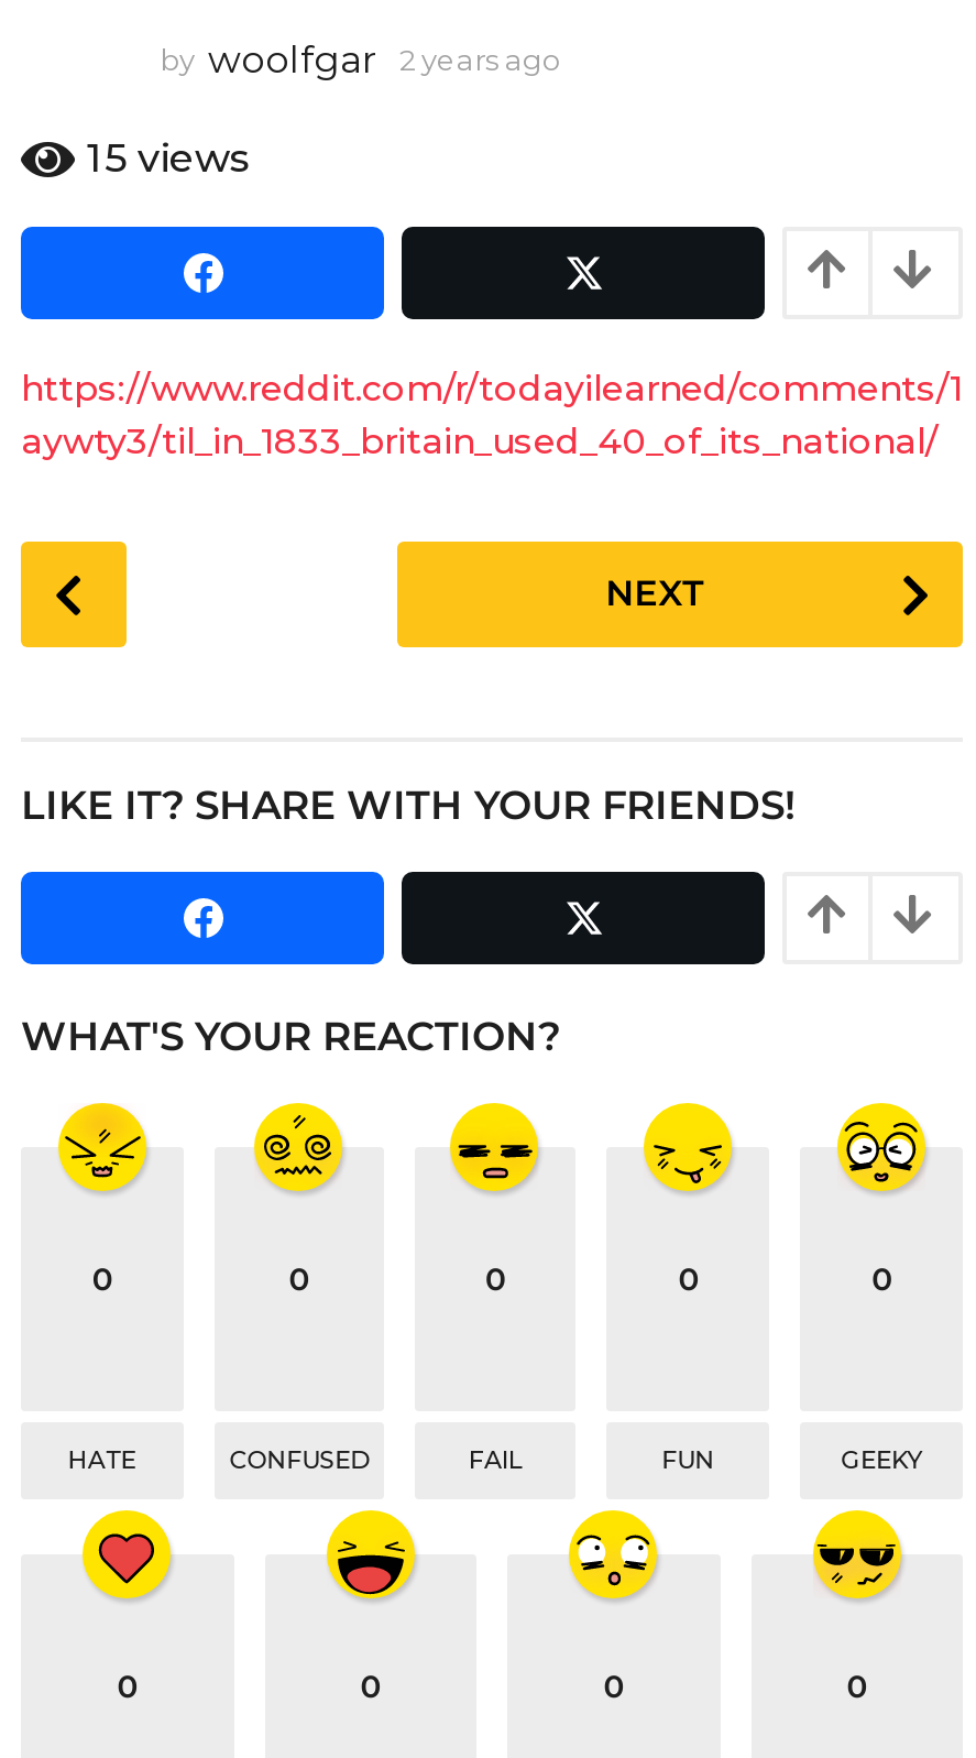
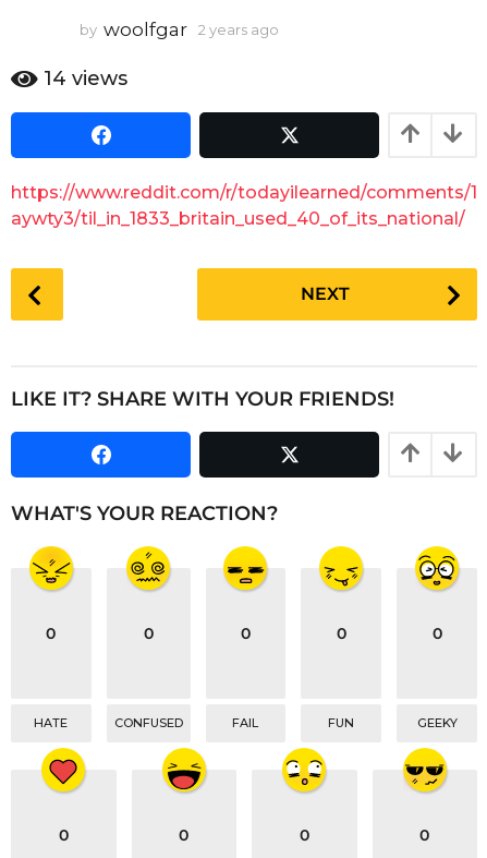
[87,135,250,183] 15 views -> [44,67,127,91] 14 views

